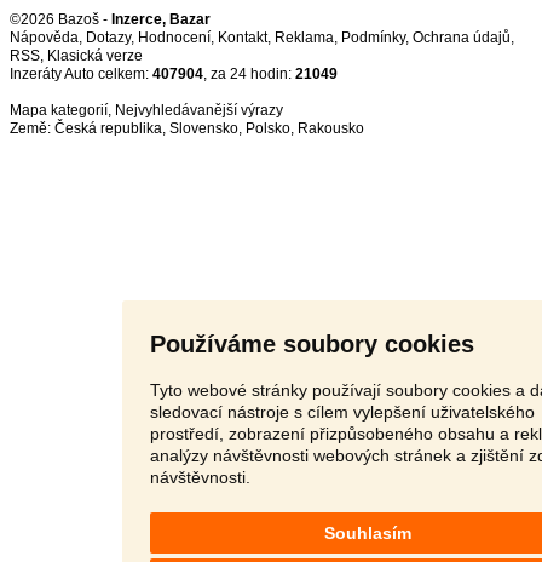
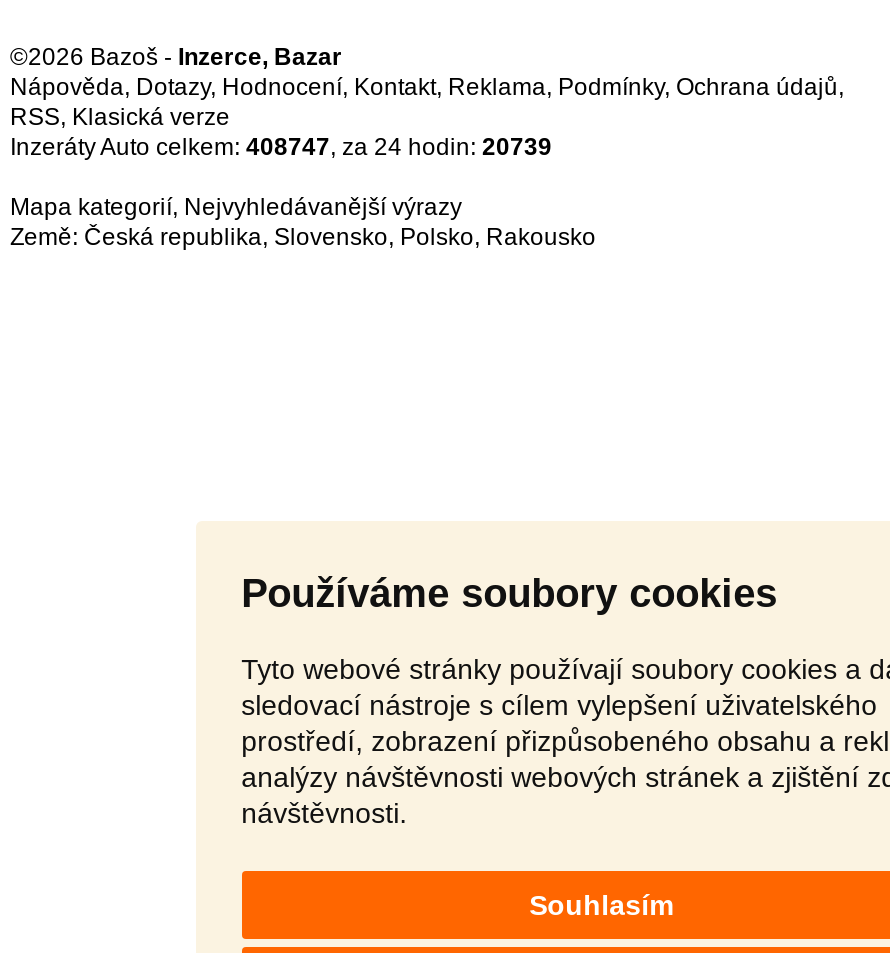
[10,65,338,82] Inzeráty Auto celkem: 407904, za 24 hodin: 21049 -> [10,133,552,161] Inzeráty Auto celkem: 408747, za 24 hodin: 20739

